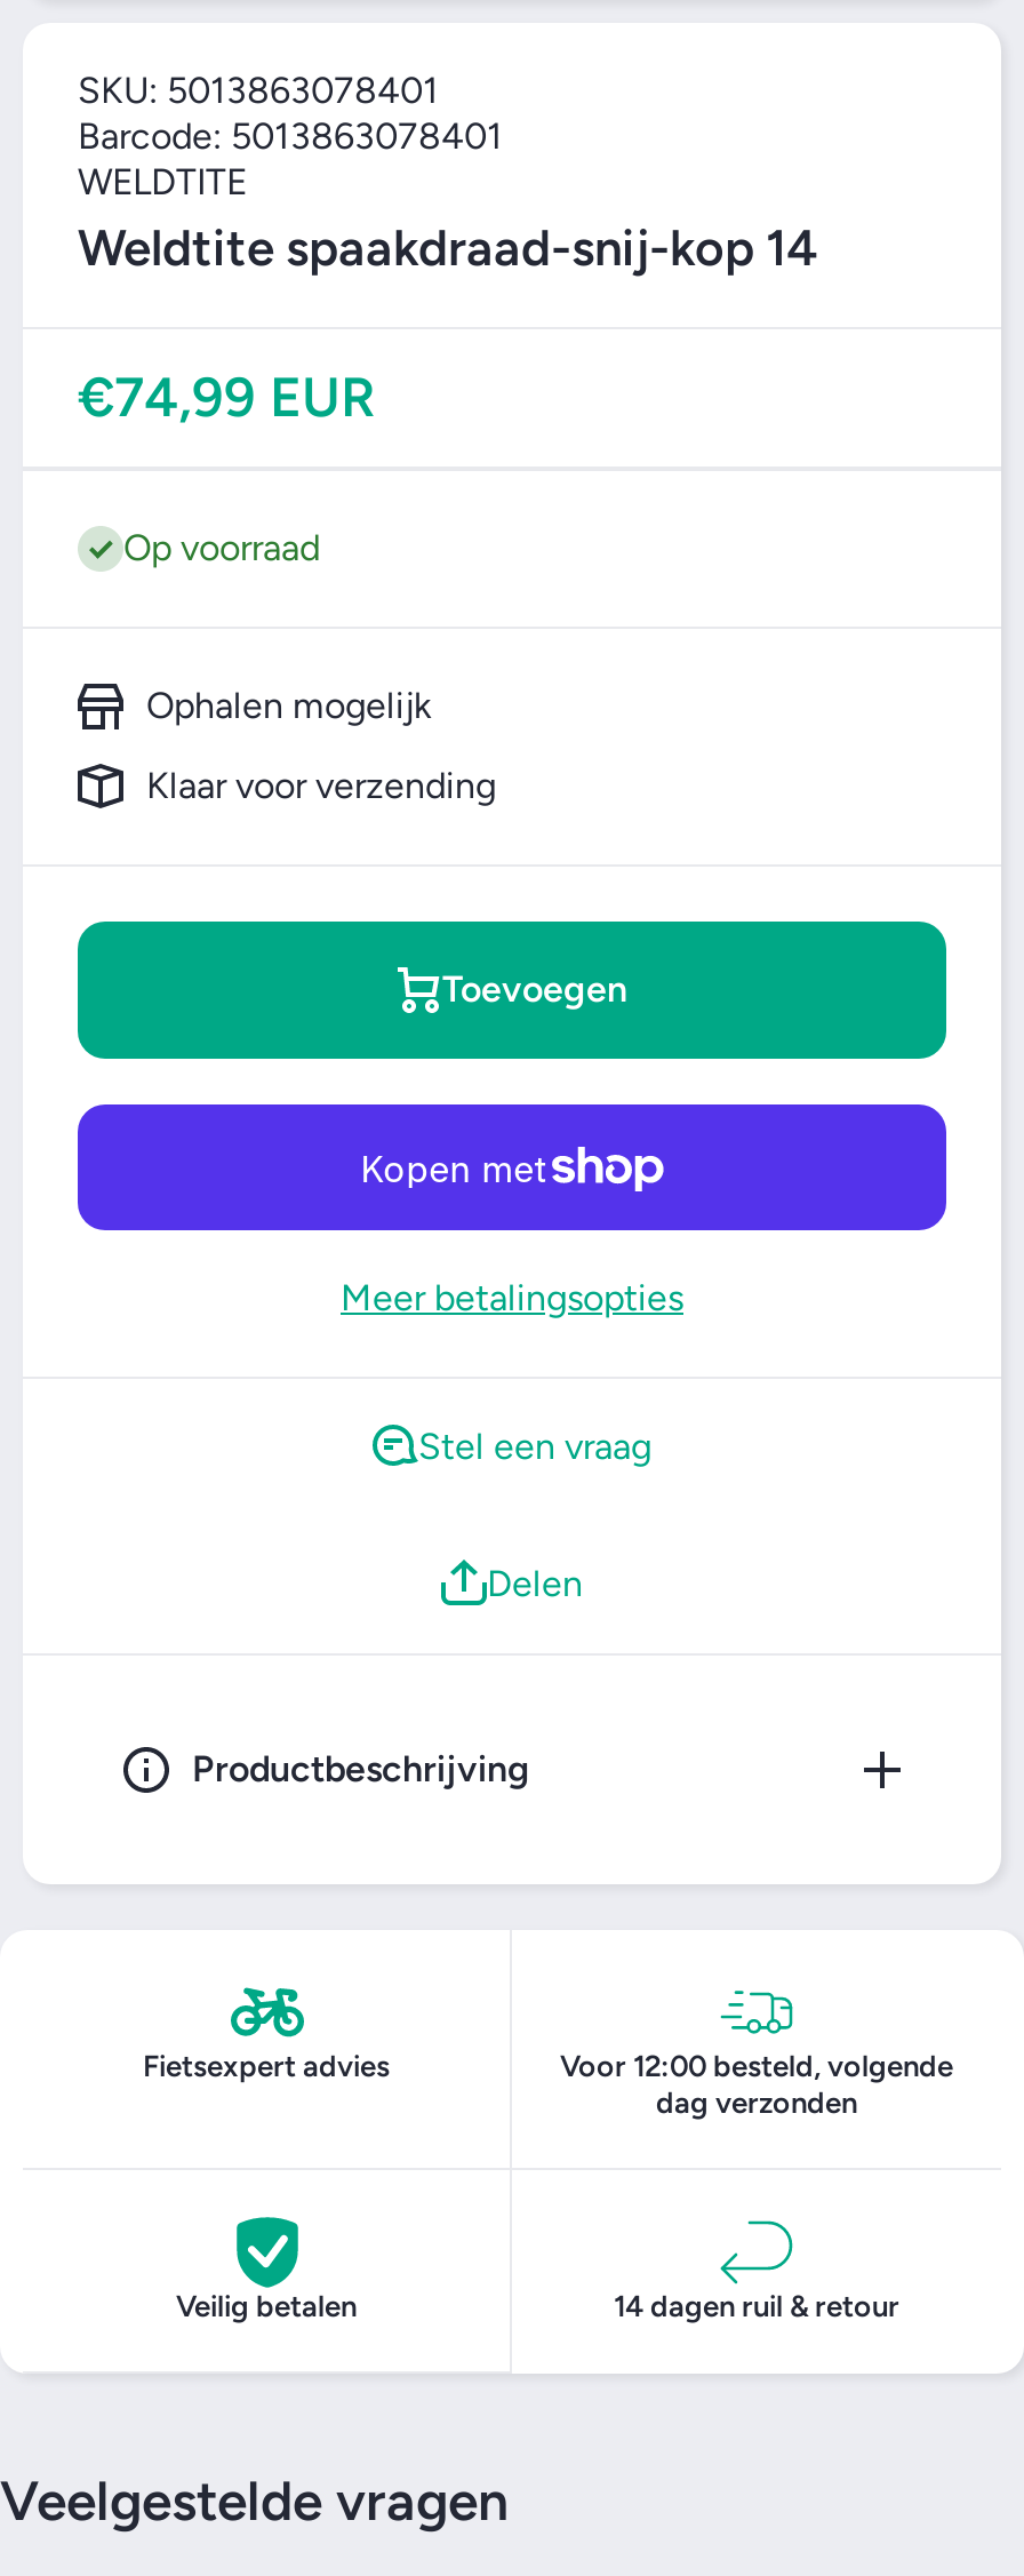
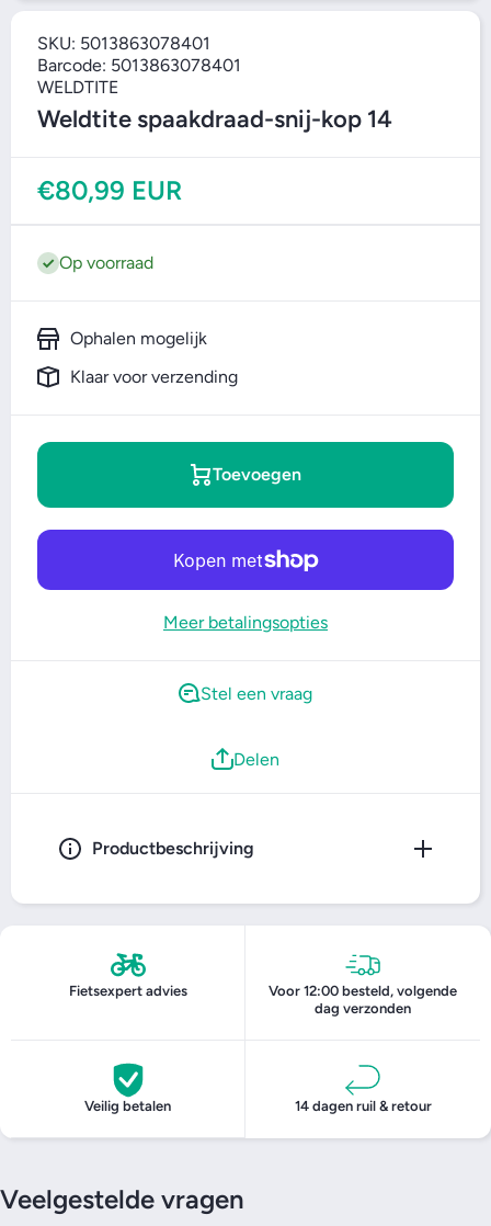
[78,364,375,430] €74,99 EUR -> [37,174,182,206] €80,99 EUR

